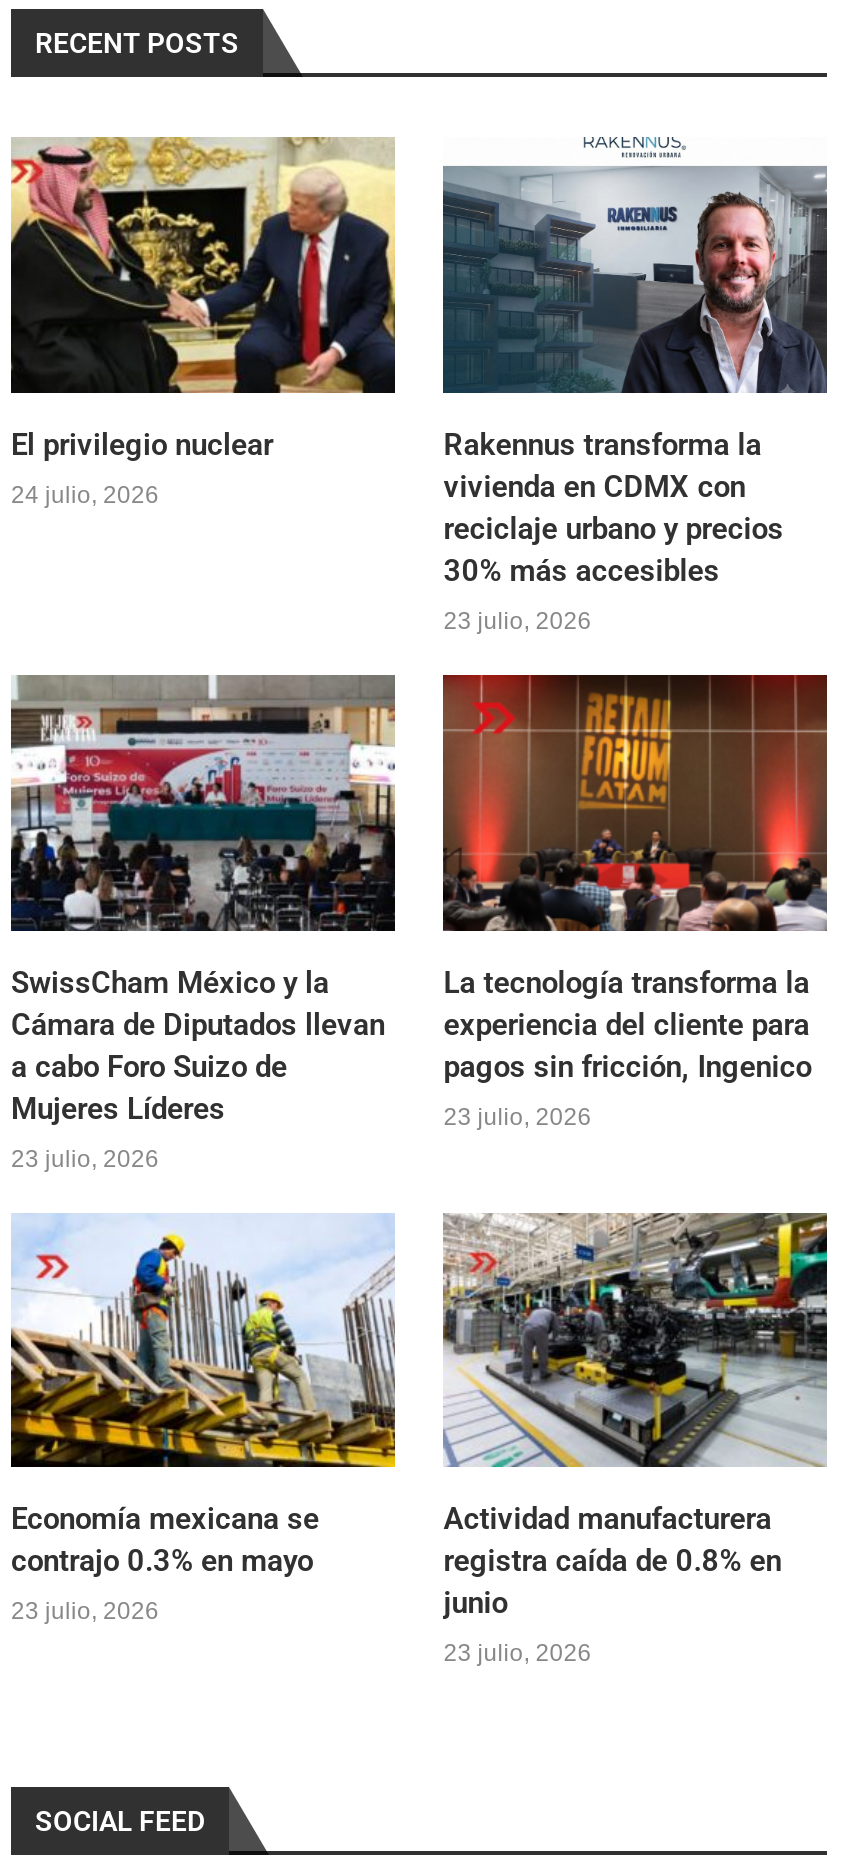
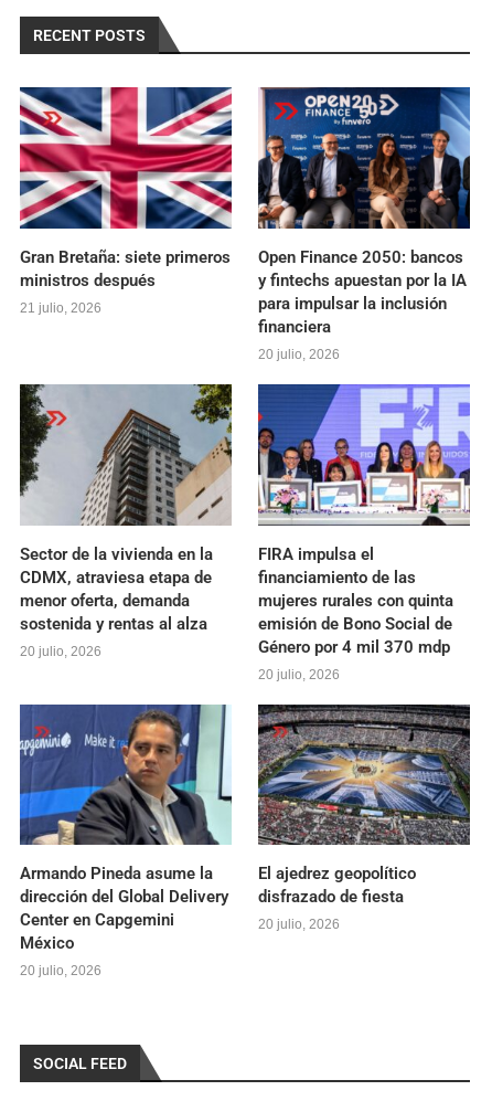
[9,135,395,327] [image] -> [19,86,233,230] [image]
[443,137,827,327] [image] -> [257,86,471,230] [image]
[11,427,273,463] El privilegio nuclear -> [20,247,231,290] Gran Bretaña: siete primeros | ministros después
[443,427,783,589] Rakennus transforma la | vivienda en CDMX con | reciclaje urbano y precios | 30% más accesibles -> [258,247,467,337] Open Finance 2050: bancos | y fintechs apuestan por la IA | para impulsar la inclusión | financiera
[11,481,159,509] 24 julio, 2026 -> [20,300,101,316] 21 julio, 2026
[443,607,591,635] 23 julio, 2026 -> [258,347,340,362] 20 julio, 2026
[9,675,397,1126] [image] | SwissCham México y la | Cámara de Diputados llevan | a cabo Foro Suizo de | Mujeres Líderes -> [19,383,233,634] [image] | Sector de la vivienda en la | CDMX, atraviesa etapa de | menor oferta, demanda | sostenida y rentas al alza
[441,673,829,1084] [image] | La tecnología transforma la | experiencia del cliente para | pagos sin fricción, Ingenico -> [257,383,471,657] [image] | FIRA impulsa el | financiamiento de las | mujeres rurales con quinta | emisión de Bono Social de | Género por 4 mil 370 mdp
[443,1102,591,1130] 23 julio, 2026 -> [258,667,340,682] 20 julio, 2026
[11,1144,159,1172] 23 julio, 2026 -> [20,643,101,659] 20 julio, 2026
[9,1213,397,1580] [image] | Economía mexicana se | contrajo 0.3% en mayo -> [19,703,232,954] [image] | Armando Pineda asume la | dirección del Global Delivery | Center en Capgemini | México
[443,1211,829,1622] [image] | Actividad manufacturera | registra caída de 0.8% en | junio -> [257,703,470,907] [image] | El ajedrez geopolítico | disfrazado de fiesta
[11,1598,159,1626] 23 julio, 2026 -> [20,964,101,979] 20 julio, 2026
[443,1640,591,1668] 23 julio, 2026 -> [258,917,340,933] 20 julio, 2026

